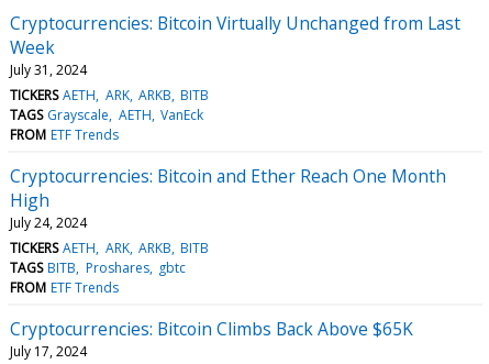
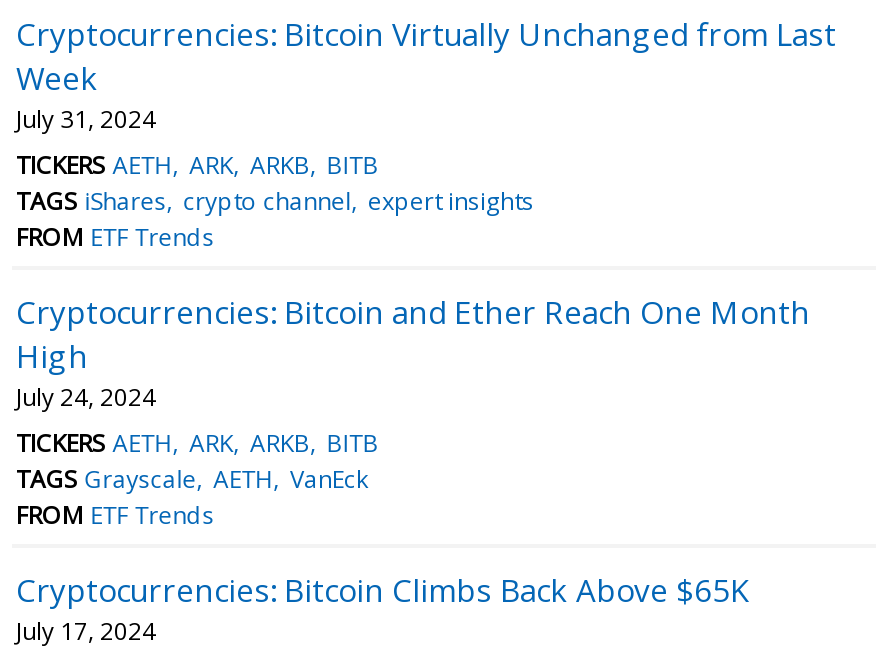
moved [10,105,203,124] -> [16,462,368,496]: TAGS Grayscale AETH VanEck
none -> [16,184,534,218] TAGS iShares crypto channel expert insights
[10,258,186,277] TAGS BITB Proshares gbtc -> none

